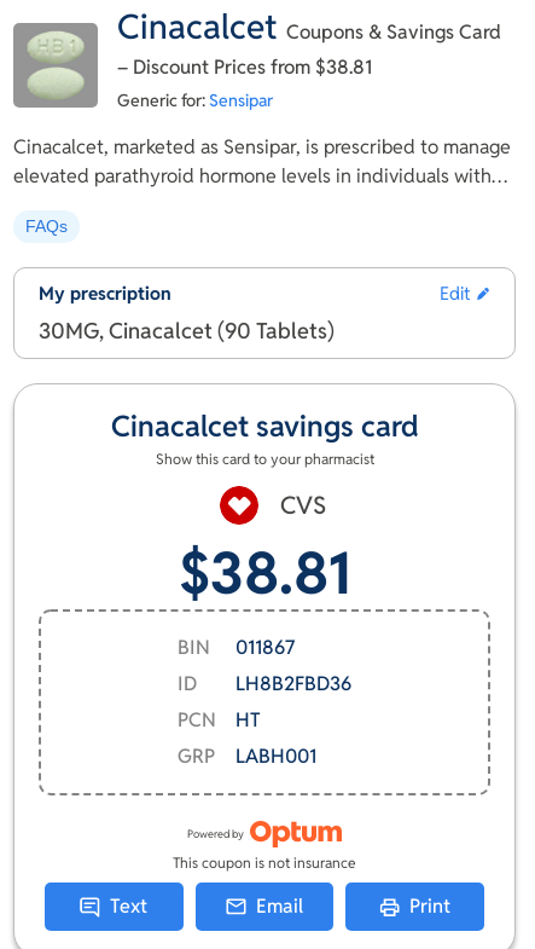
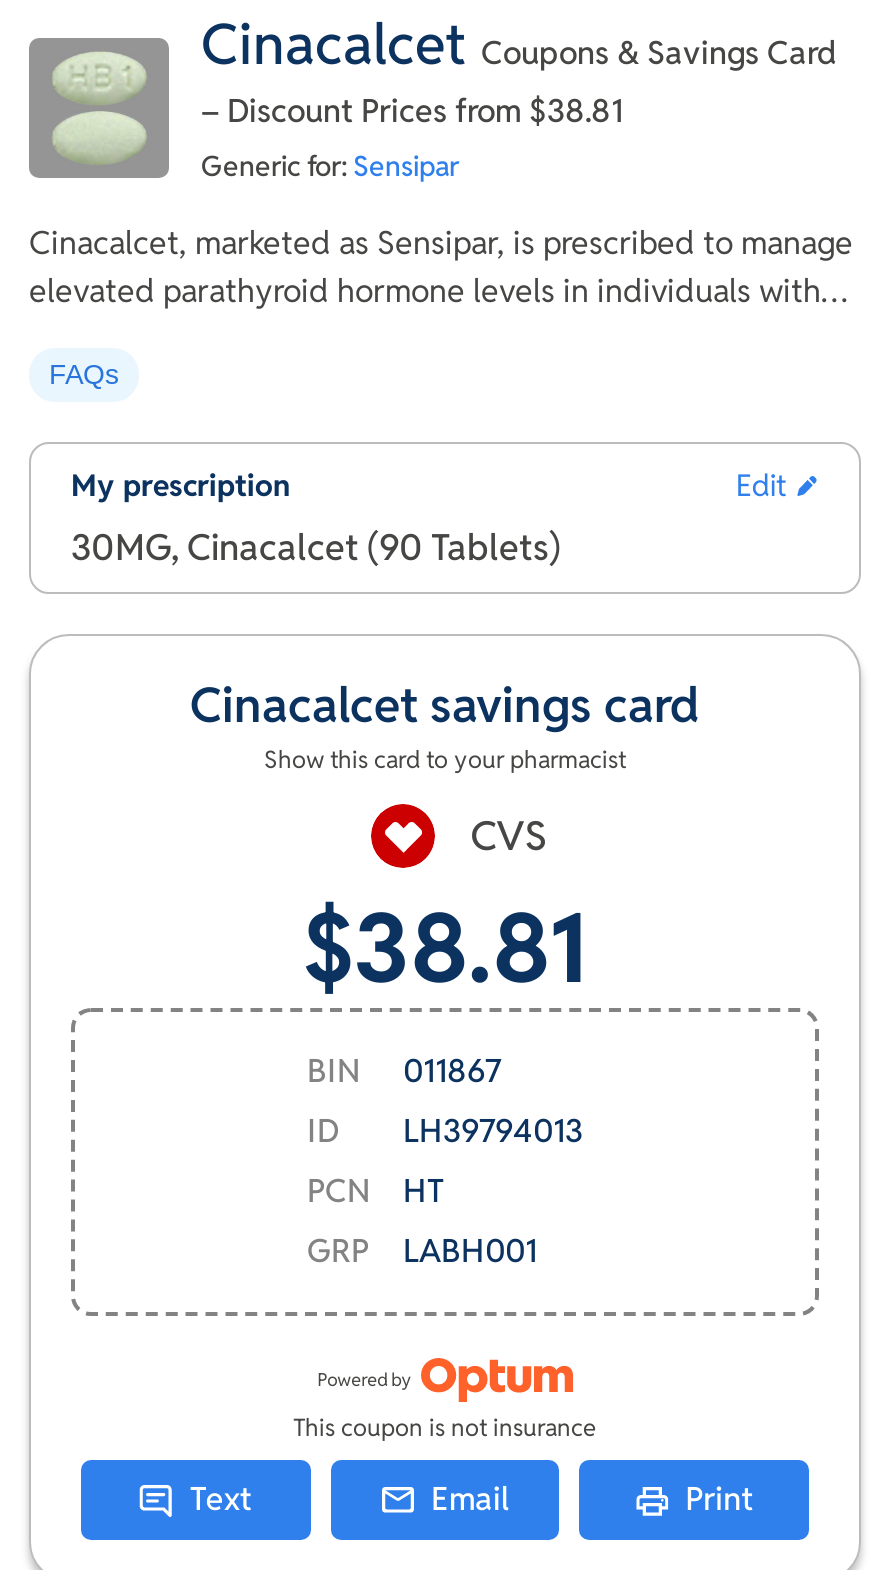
[178,671,351,697] ID LH8B2FBD36 -> [307,1110,583,1152] ID LH39794013

